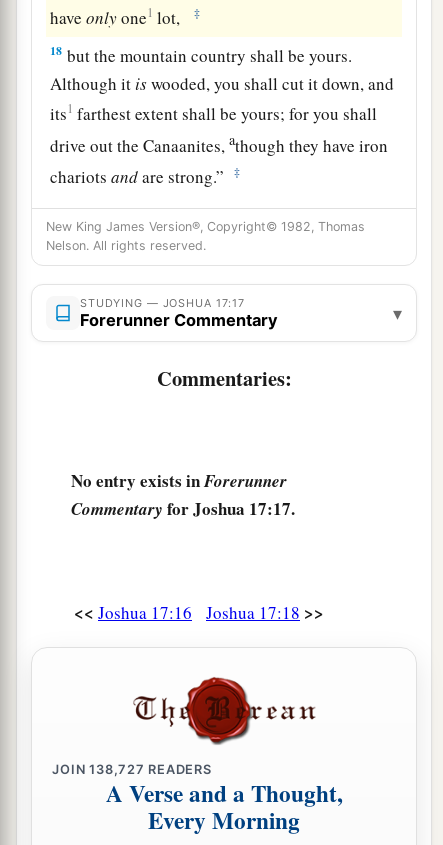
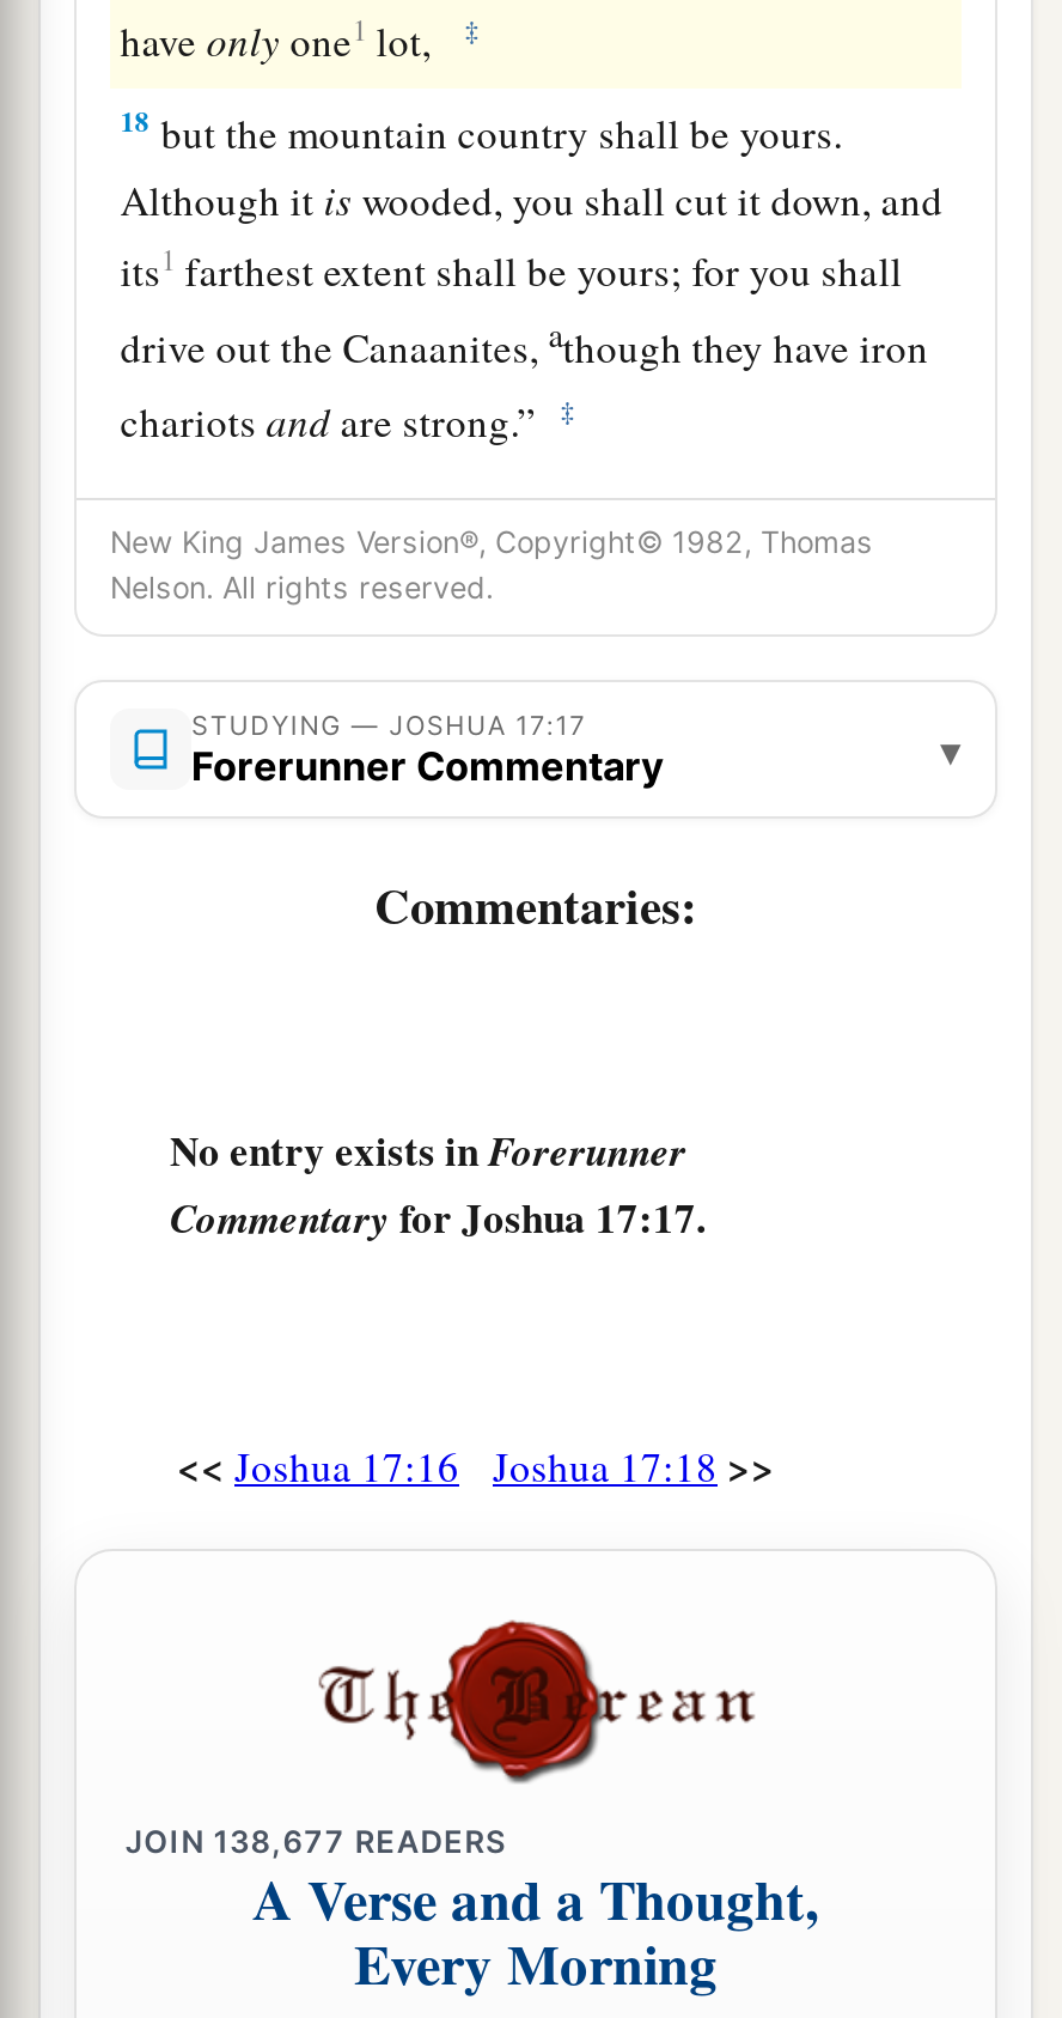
[52,762,212,777] JOIN 138,727 READERS -> [125,1824,507,1860] JOIN 138,677 READERS

